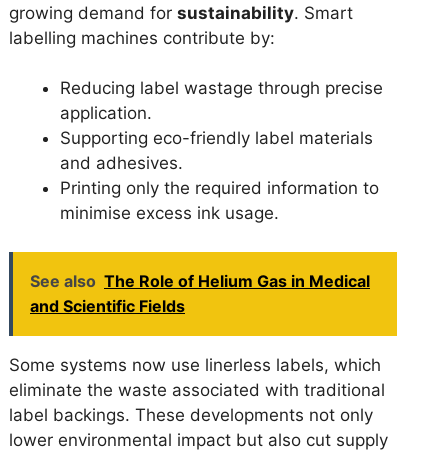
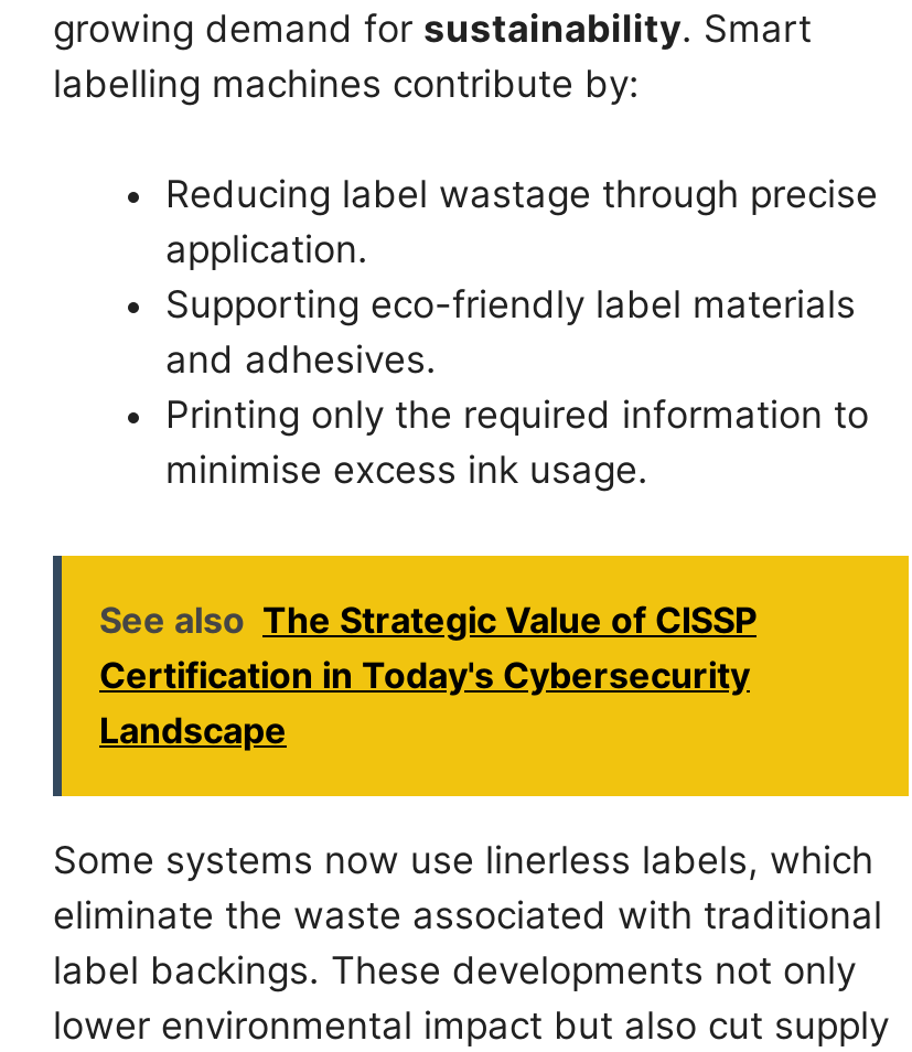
[30,270,370,315] See also The Role of Helium Gas in Medical | and Scientific Fields -> [99,597,757,751] See also The Strategic Value of CISSP | Certification in Today's Cybersecurity | Landscape

